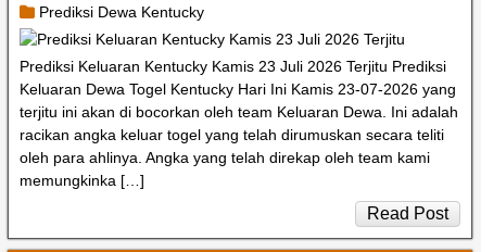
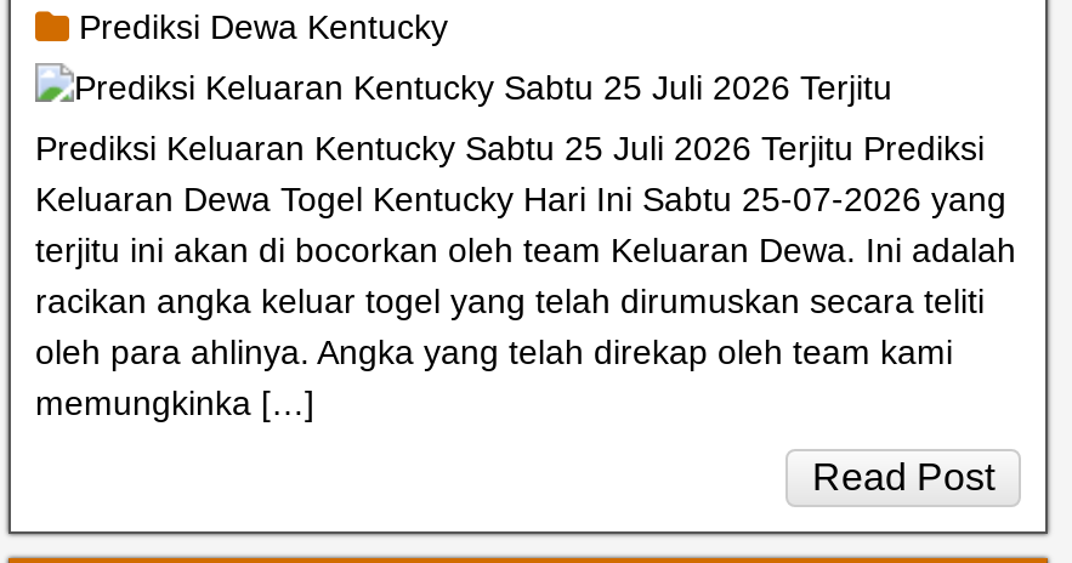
[20,58,446,75] Prediksi Keluaran Kentucky Kamis 23 Juli 2026 Terjitu Prediksi -> [35,129,985,168] Prediksi Keluaran Kentucky Sabtu 25 Juli 2026 Terjitu Prediksi
[20,81,456,98] Keluaran Dewa Togel Kentucky Hari Ini Kamis 23-07-2026 yang -> [35,180,1006,219] Keluaran Dewa Togel Kentucky Hari Ini Sabtu 25-07-2026 yang

